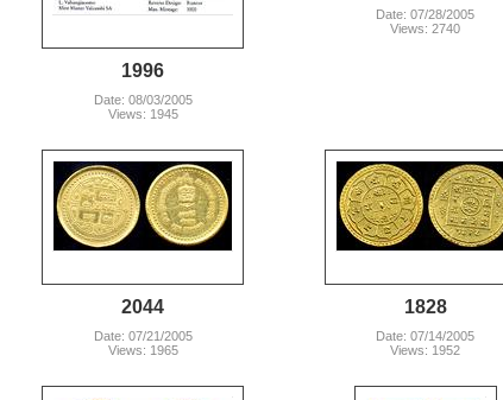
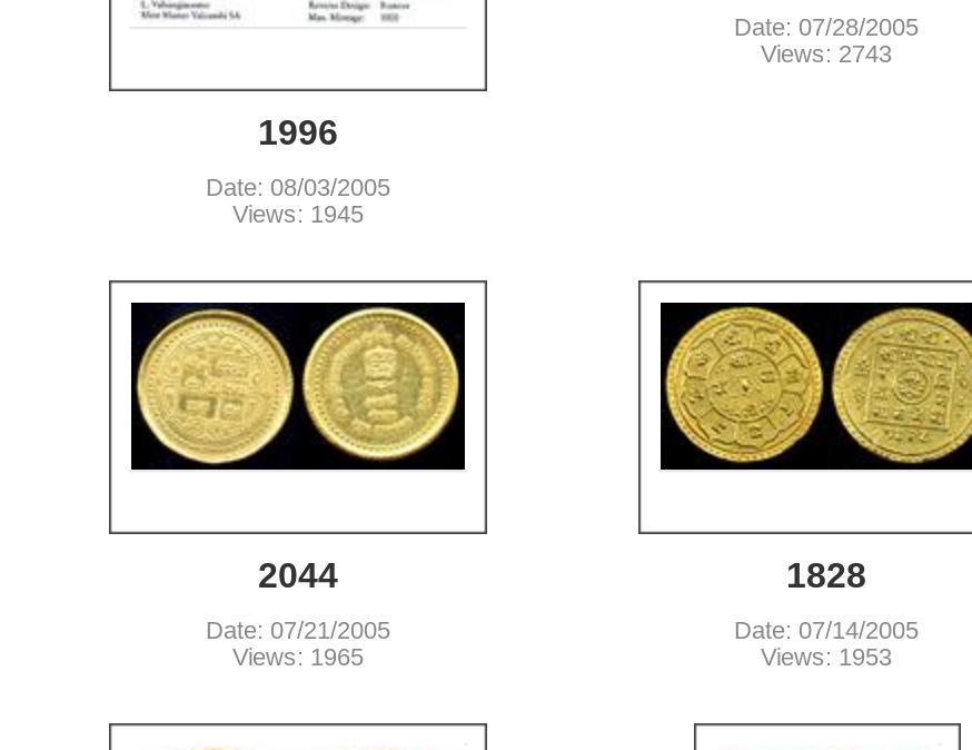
[390,22,460,36] Views: 2740 -> [761,41,892,67] Views: 2743
[390,343,460,358] Views: 1952 -> [761,644,892,671] Views: 1953

